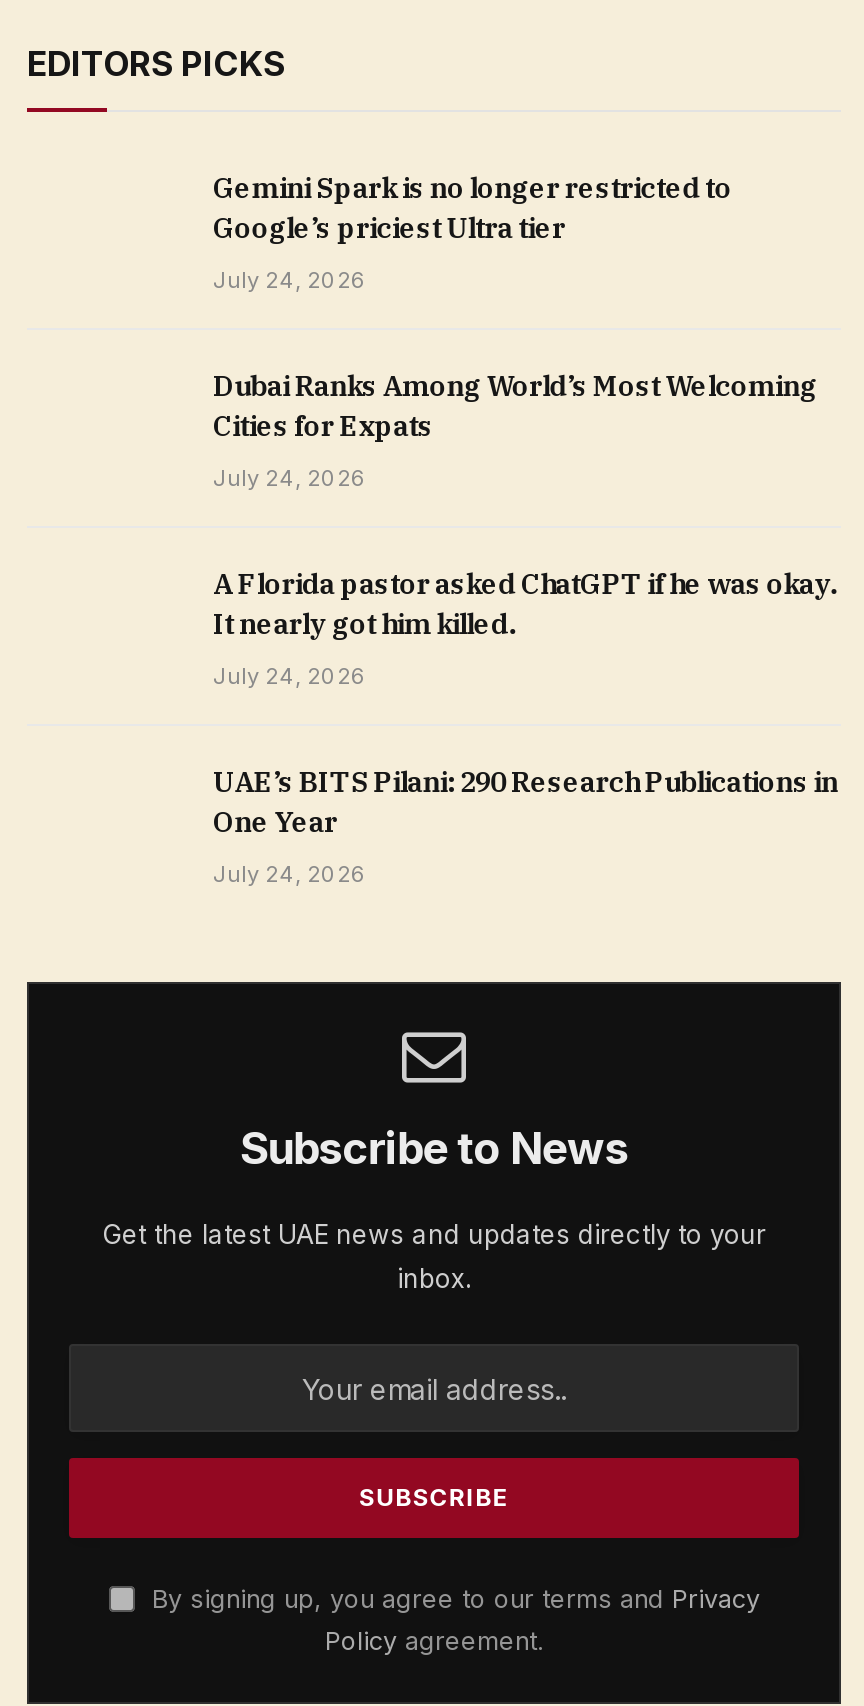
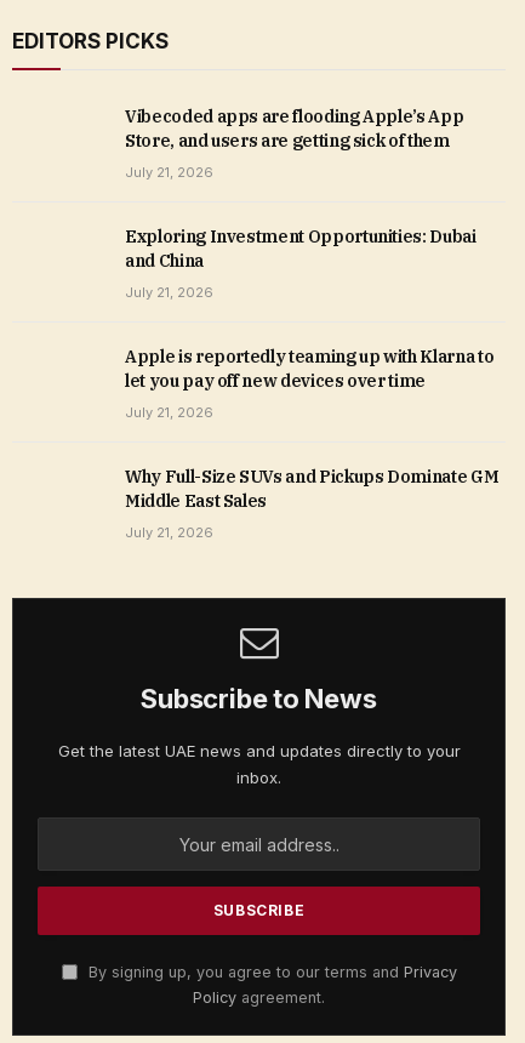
[213,170,732,246] Gemini Spark is no longer restricted to | Google’s priciest Ultra tier -> [125,106,464,152] Vibecoded apps are flooding Apple’s App | Store, and users are getting sick of them
[213,266,367,294] July 24, 2026 -> [125,164,213,181] July 21, 2026
[213,368,817,444] Dubai Ranks Among World’s Most Welcoming | Cities for Expats -> [125,226,476,272] Exploring Investment Opportunities: Dubai | and China
[213,464,367,492] July 24, 2026 -> [125,284,213,301] July 21, 2026
[213,566,837,642] A Florida pastor asked ChatGPT if he was okay. | It nearly got him killed. -> [125,346,494,392] Apple is reportedly teaming up with Klarna to | let you pay off new devices over time
[213,662,367,690] July 24, 2026 -> [125,404,213,421] July 21, 2026
[213,764,838,840] UAE’s BITS Pilani: 290 Research Publications in | One Year -> [125,466,499,512] Why Full-Size SUVs and Pickups Dominate GM | Middle East Sales
[213,860,367,888] July 24, 2026 -> [125,524,213,541] July 21, 2026

